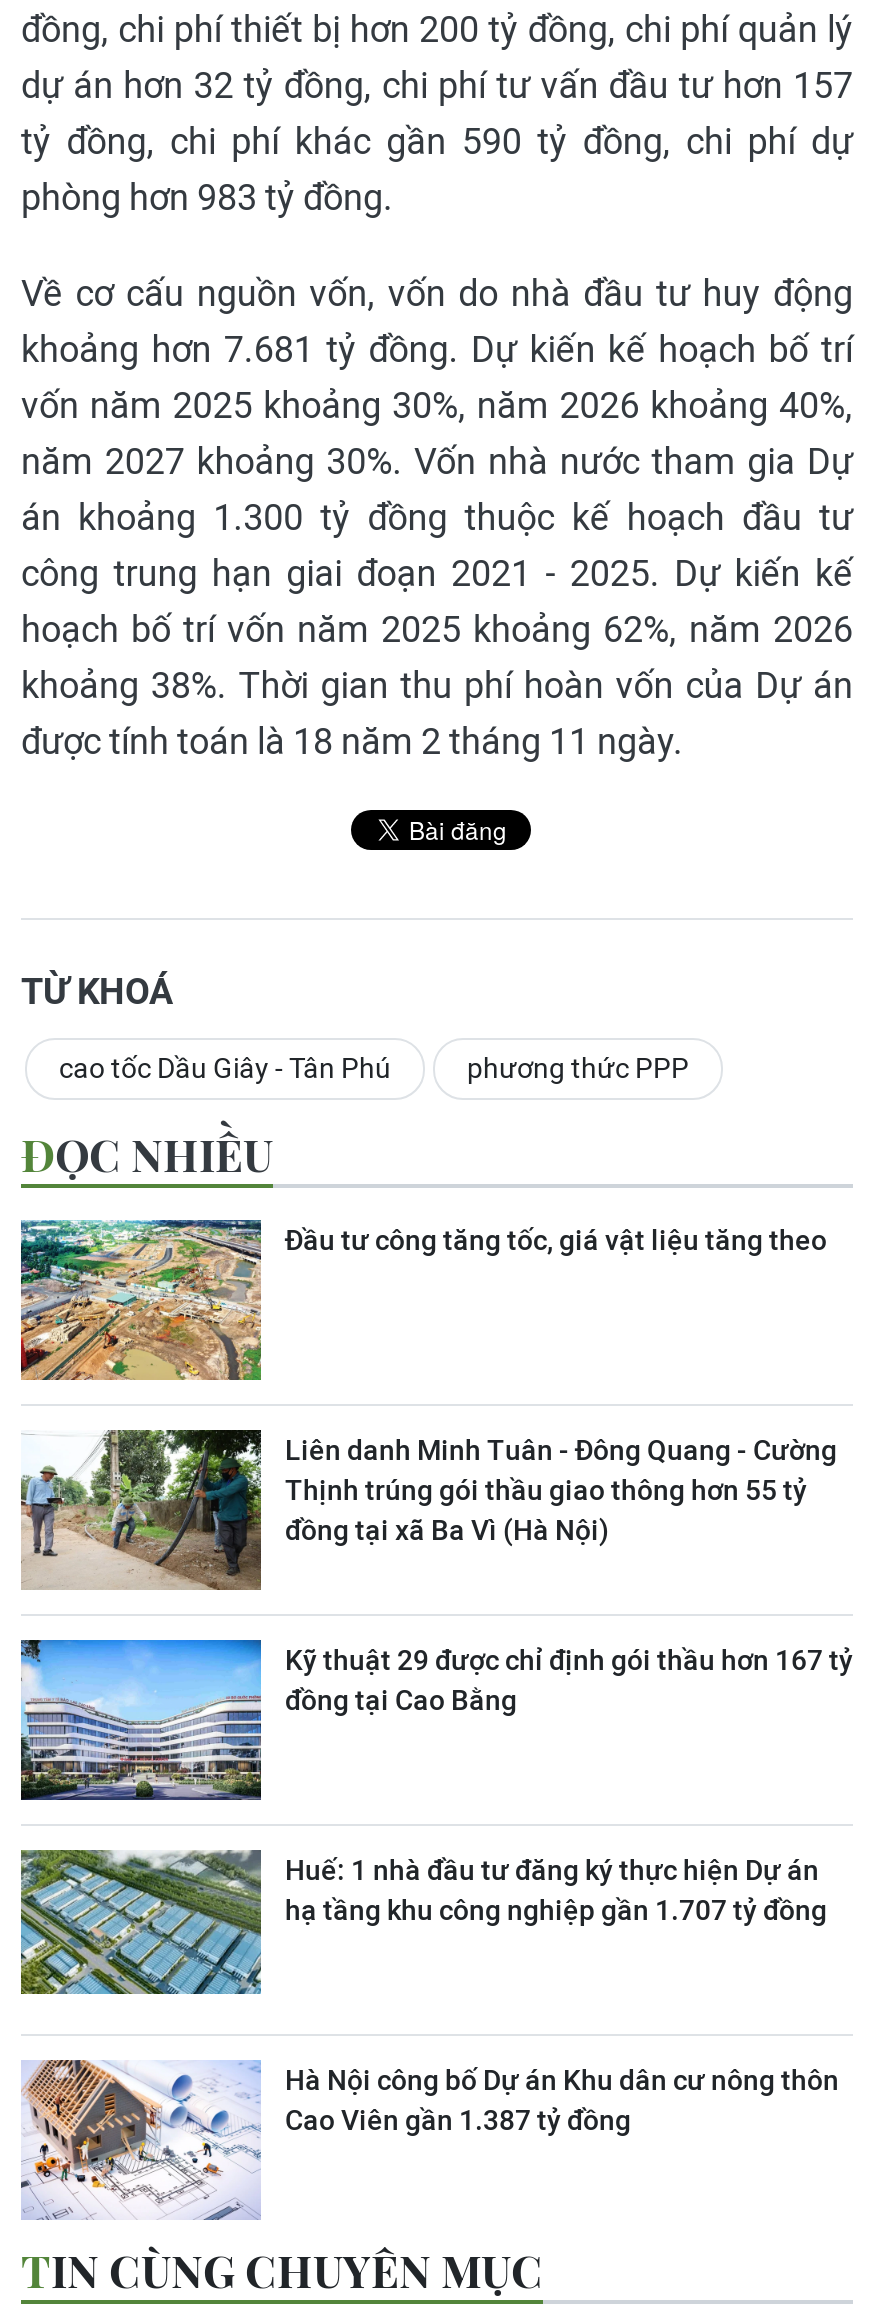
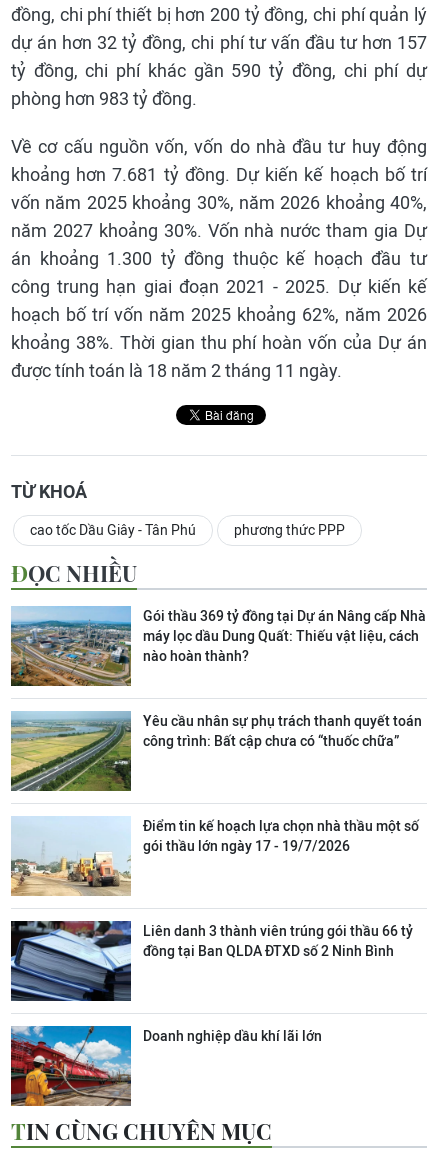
[19,1218,827,1382] [image] | Đầu tư công tăng tốc, giá vật liệu tăng theo -> [10,606,426,687] [image] | Gói thầu 369 tỷ đồng tại Dự án Nâng cấp Nhà | máy lọc dầu Dung Quất: Thiếu vật liệu, cách | nào hoàn thành?
[19,1428,837,1590] [image] | Liên danh Minh Tuân - Đông Quang - Cường | Thịnh trúng gói thầu giao thông hơn 55 tỷ | đồng tại xã Ba Vì (Hà Nội) -> [10,711,422,792] [image] | Yêu cầu nhân sự phụ trách thanh quyết toán | công trình: Bất cập chưa có “thuốc chữa”
[19,1638,853,1802] [image] | Kỹ thuật 29 được chỉ định gói thầu hơn 167 tỷ | đồng tại Cao Bằng -> [10,816,419,897] [image] | Điểm tin kế hoạch lựa chọn nhà thầu một số | gói thầu lớn ngày 17 - 19/7/2026
[19,1848,827,2010] [image] | Huế: 1 nhà đầu tư đăng ký thực hiện Dự án | hạ tầng khu công nghiệp gần 1.707 tỷ đồng -> [10,920,413,1002] [image] | Liên danh 3 thành viên trúng gói thầu 66 tỷ | đồng tại Ban QLDA ĐTXD số 2 Ninh Bình
[19,2058,839,2220] [image] | Hà Nội công bố Dự án Khu dân cư nông thôn | Cao Viên gần 1.387 tỷ đồng -> [10,1025,322,1107] [image] | Doanh nghiệp dầu khí lãi lớn

